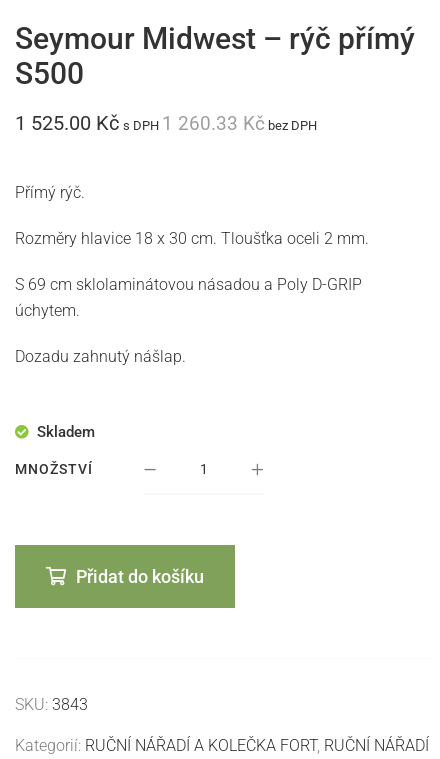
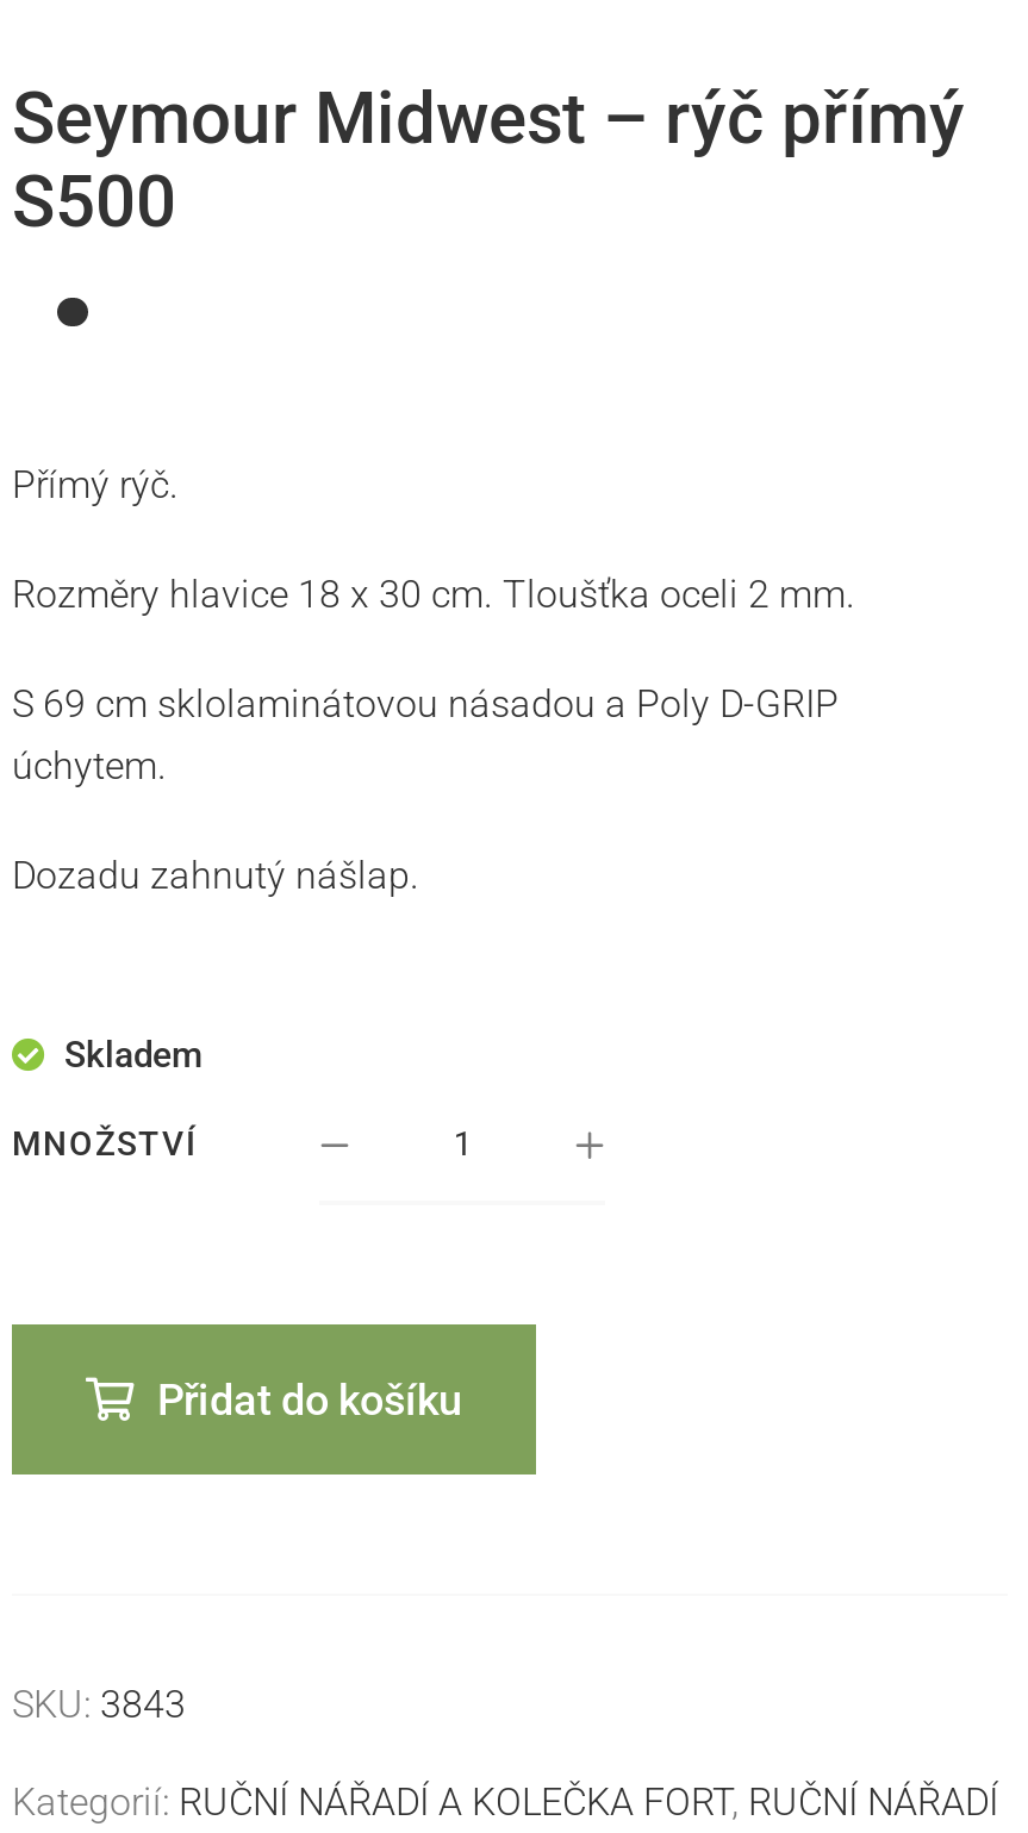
[15,111,317,135] 1 525.00 Kč s DPH 1 260.33 Kč bez DPH -> none

